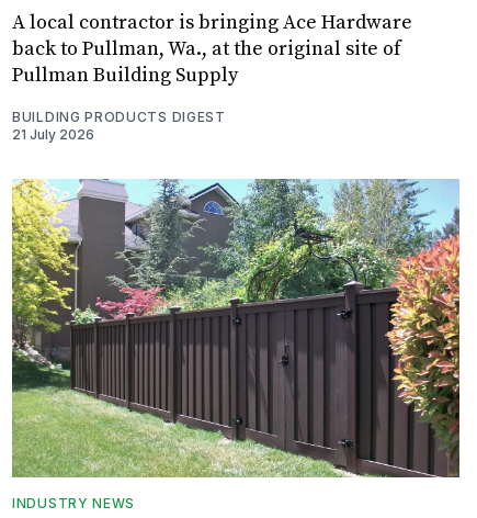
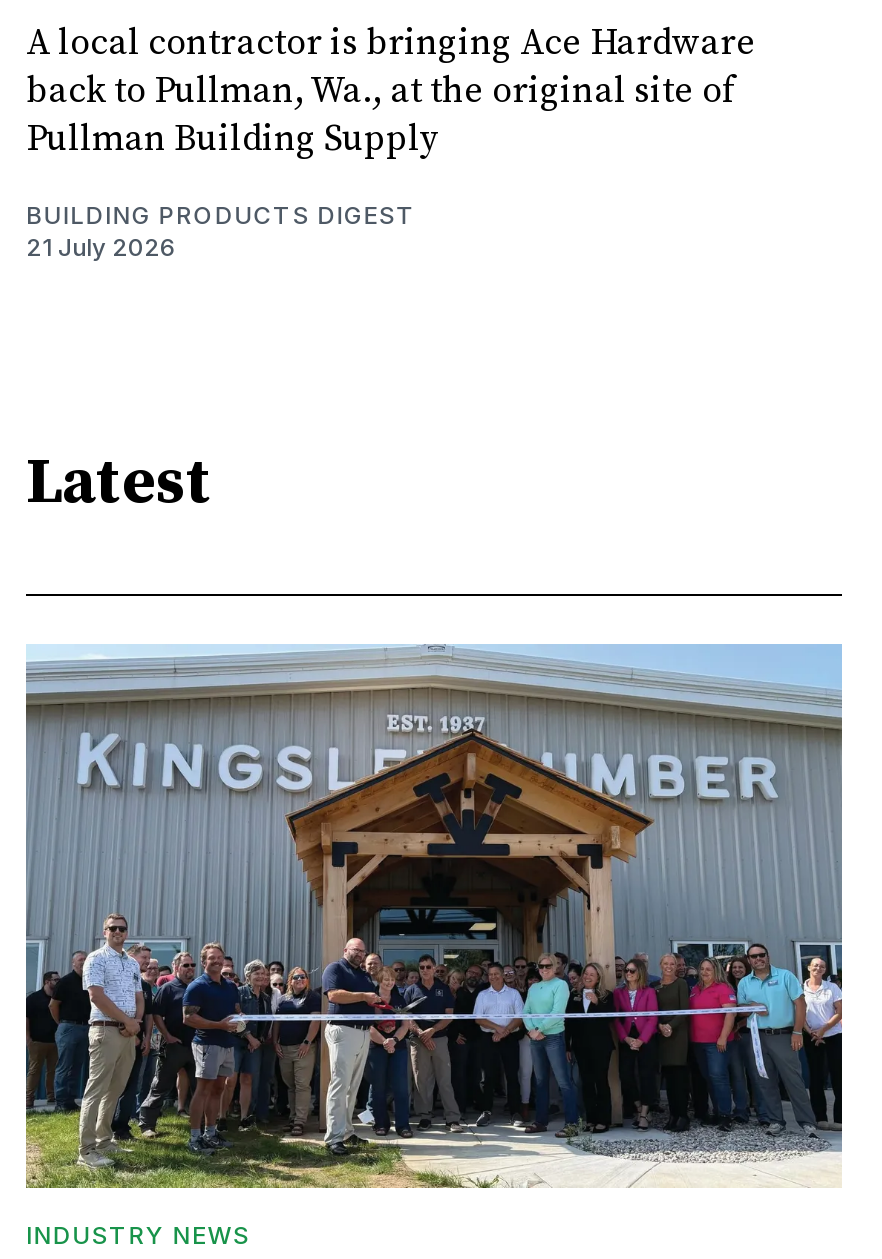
none -> [26,445,212,525] Latest
[11,178,461,478] [image] -> [24,644,844,1188] [image]

